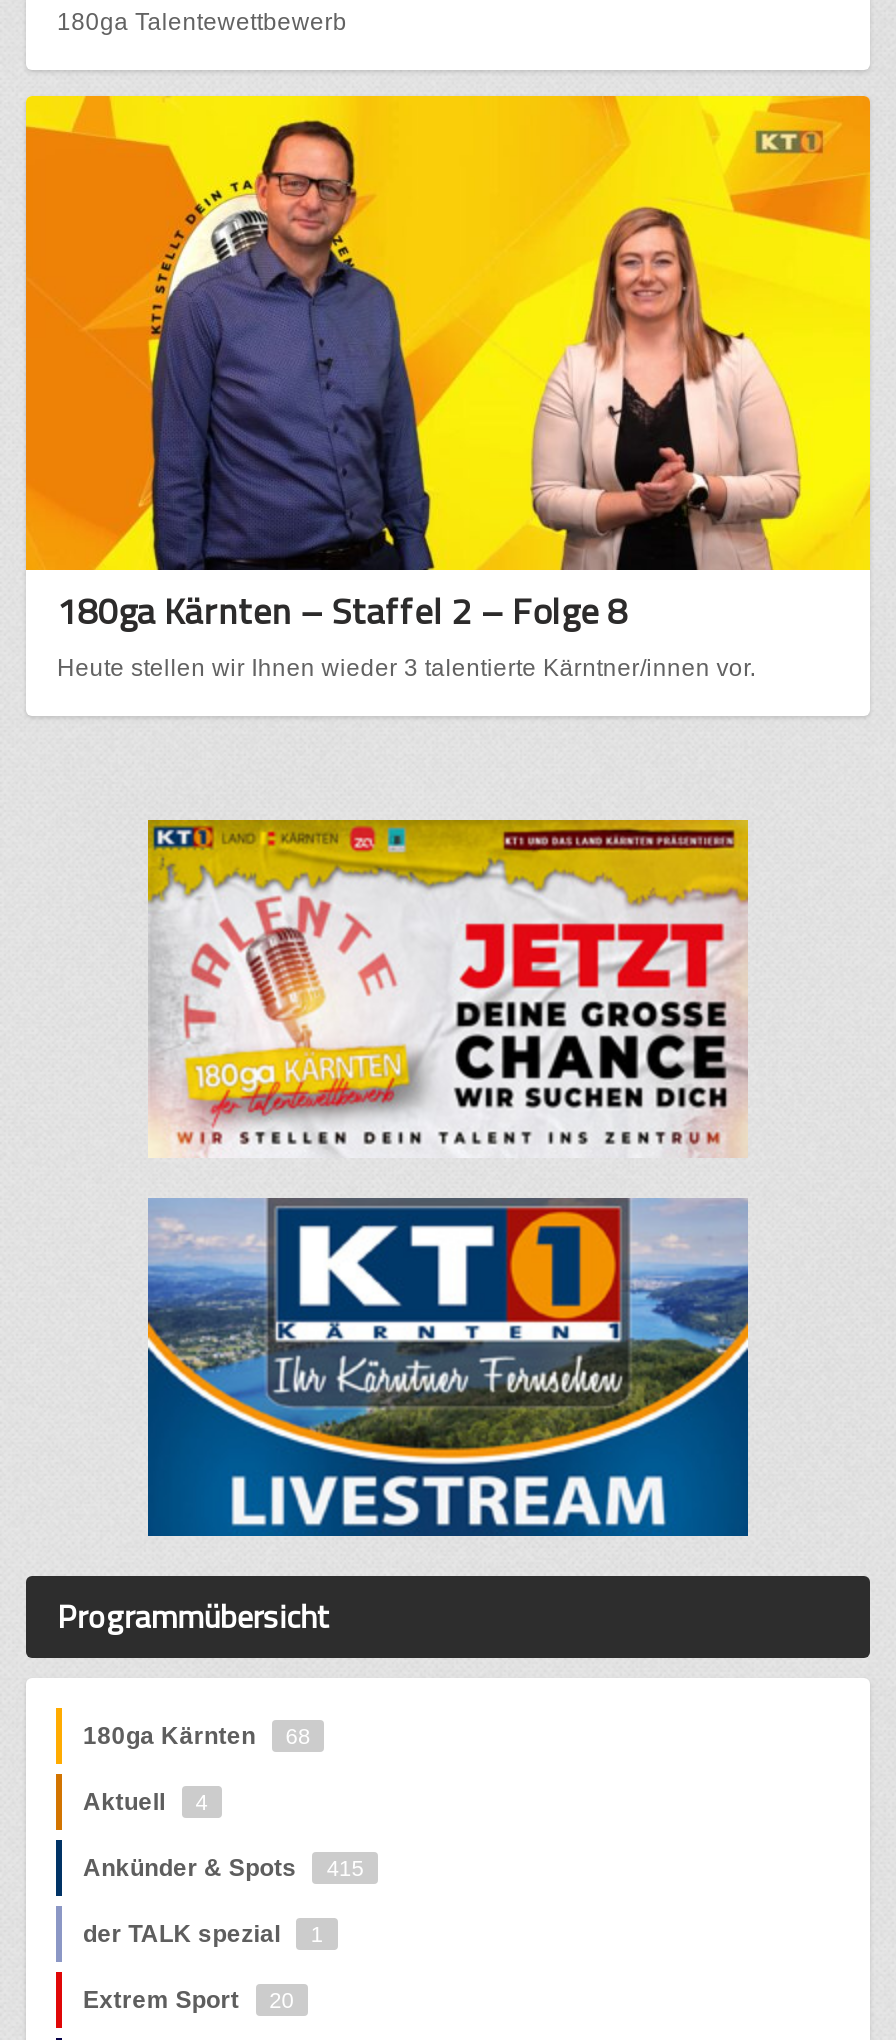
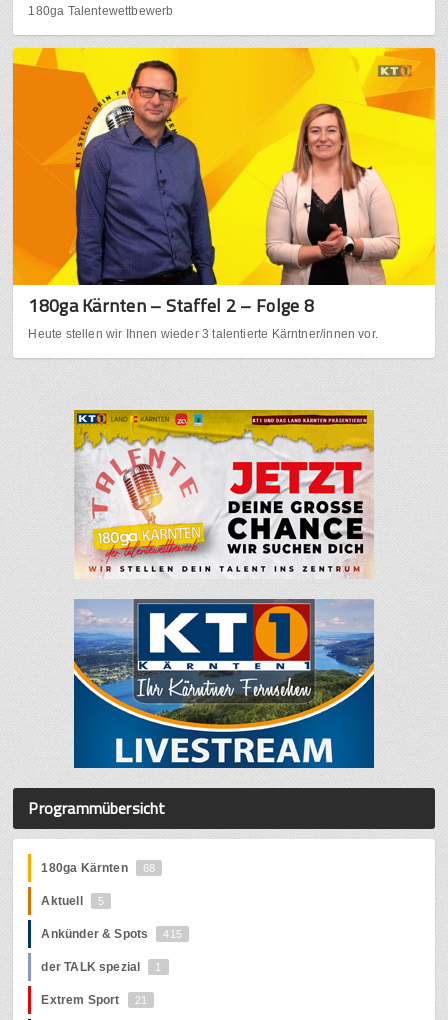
[83,1789,208,1817] Aktuell 4 -> [41,894,104,908] Aktuell 5
[83,1987,294,2015] Extrem Sport 20 -> [41,993,147,1007] Extrem Sport 21

